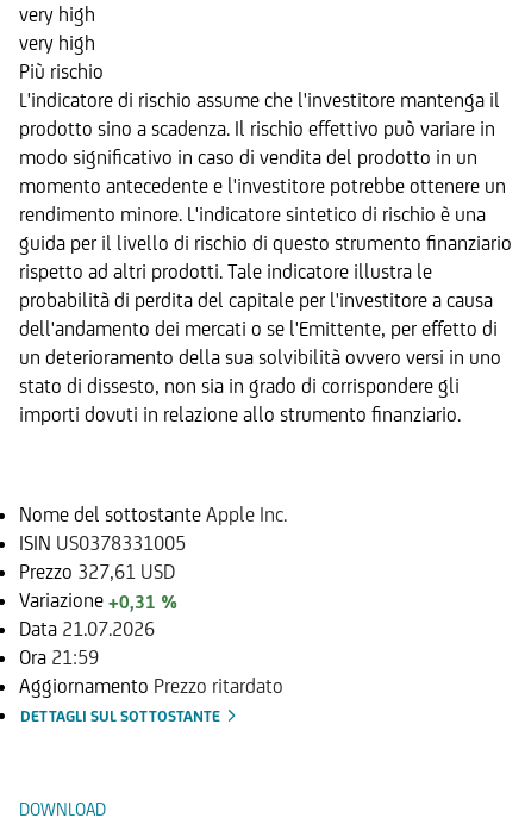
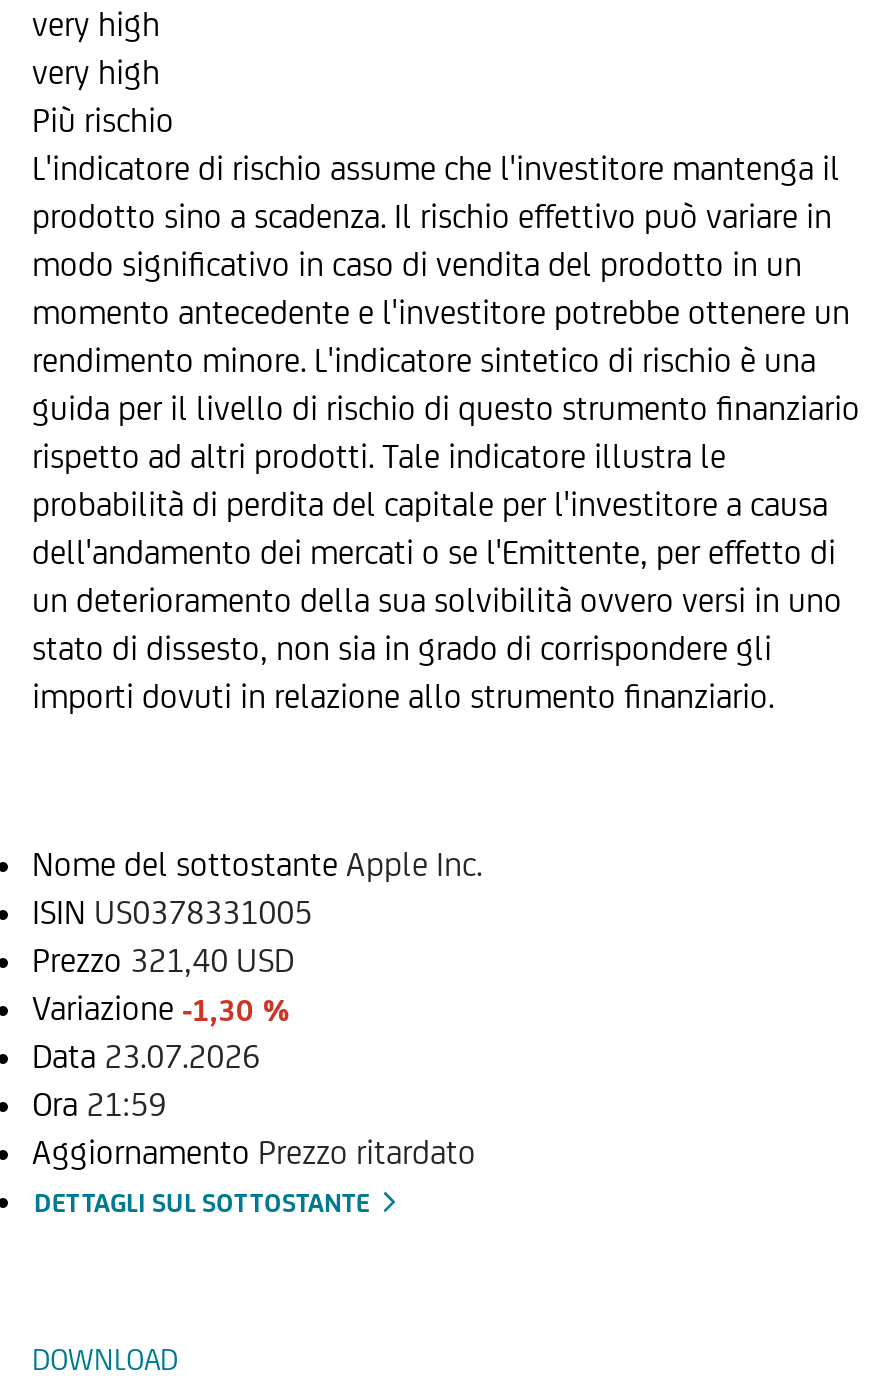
[19,560,175,583] Prezzo 327,61 USD -> [32,940,294,980] Prezzo 321,40 USD
[19,588,177,612] Variazione +0,31 % -> [32,988,290,1028] Variazione -1,30 %
[19,617,155,641] Data 21.07.2026 -> [32,1036,260,1076] Data 23.07.2026

